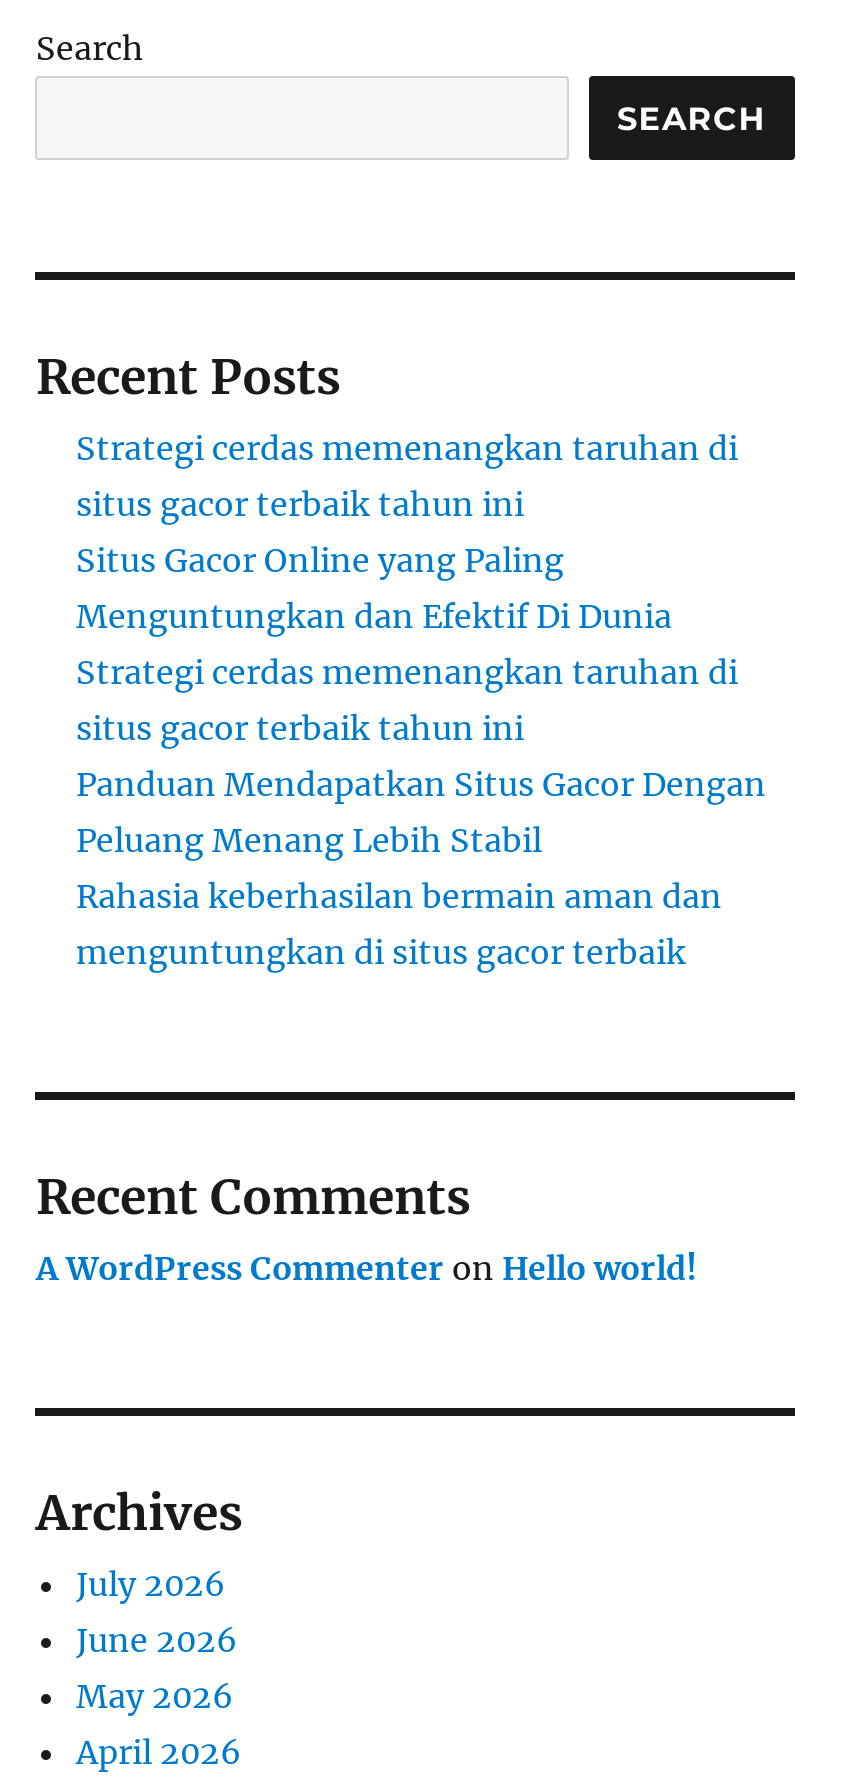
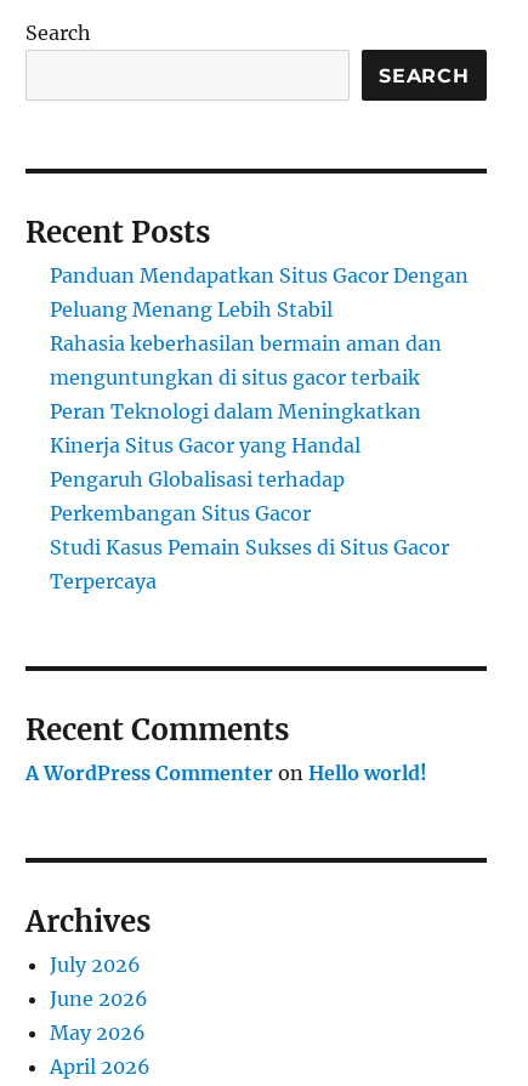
[76,428,738,748] Strategi cerdas memenangkan taruhan di | situs gacor terbaik tahun ini | Situs Gacor Online yang Paling | Menguntungkan dan Efektif Di Dunia | Strategi cerdas memenangkan taruhan di | situs gacor terbaik tahun ini -> none
moved [76,764,766,972] -> [50,263,469,390]: Panduan Mendapatkan Situs Gacor Dengan | Peluang Menang Lebih Stabil | Rahasia keberhasilan bermain aman dan | menguntungkan di situs gacor terbaik
none -> [50,399,450,593] Peran Teknologi dalam Meningkatkan | Kinerja Situs Gacor yang Handal | Pengaruh Globalisasi terhadap | Perkembangan Situs Gacor | Studi Kasus Pemain Sukses di Situs Gacor | Terpercaya

